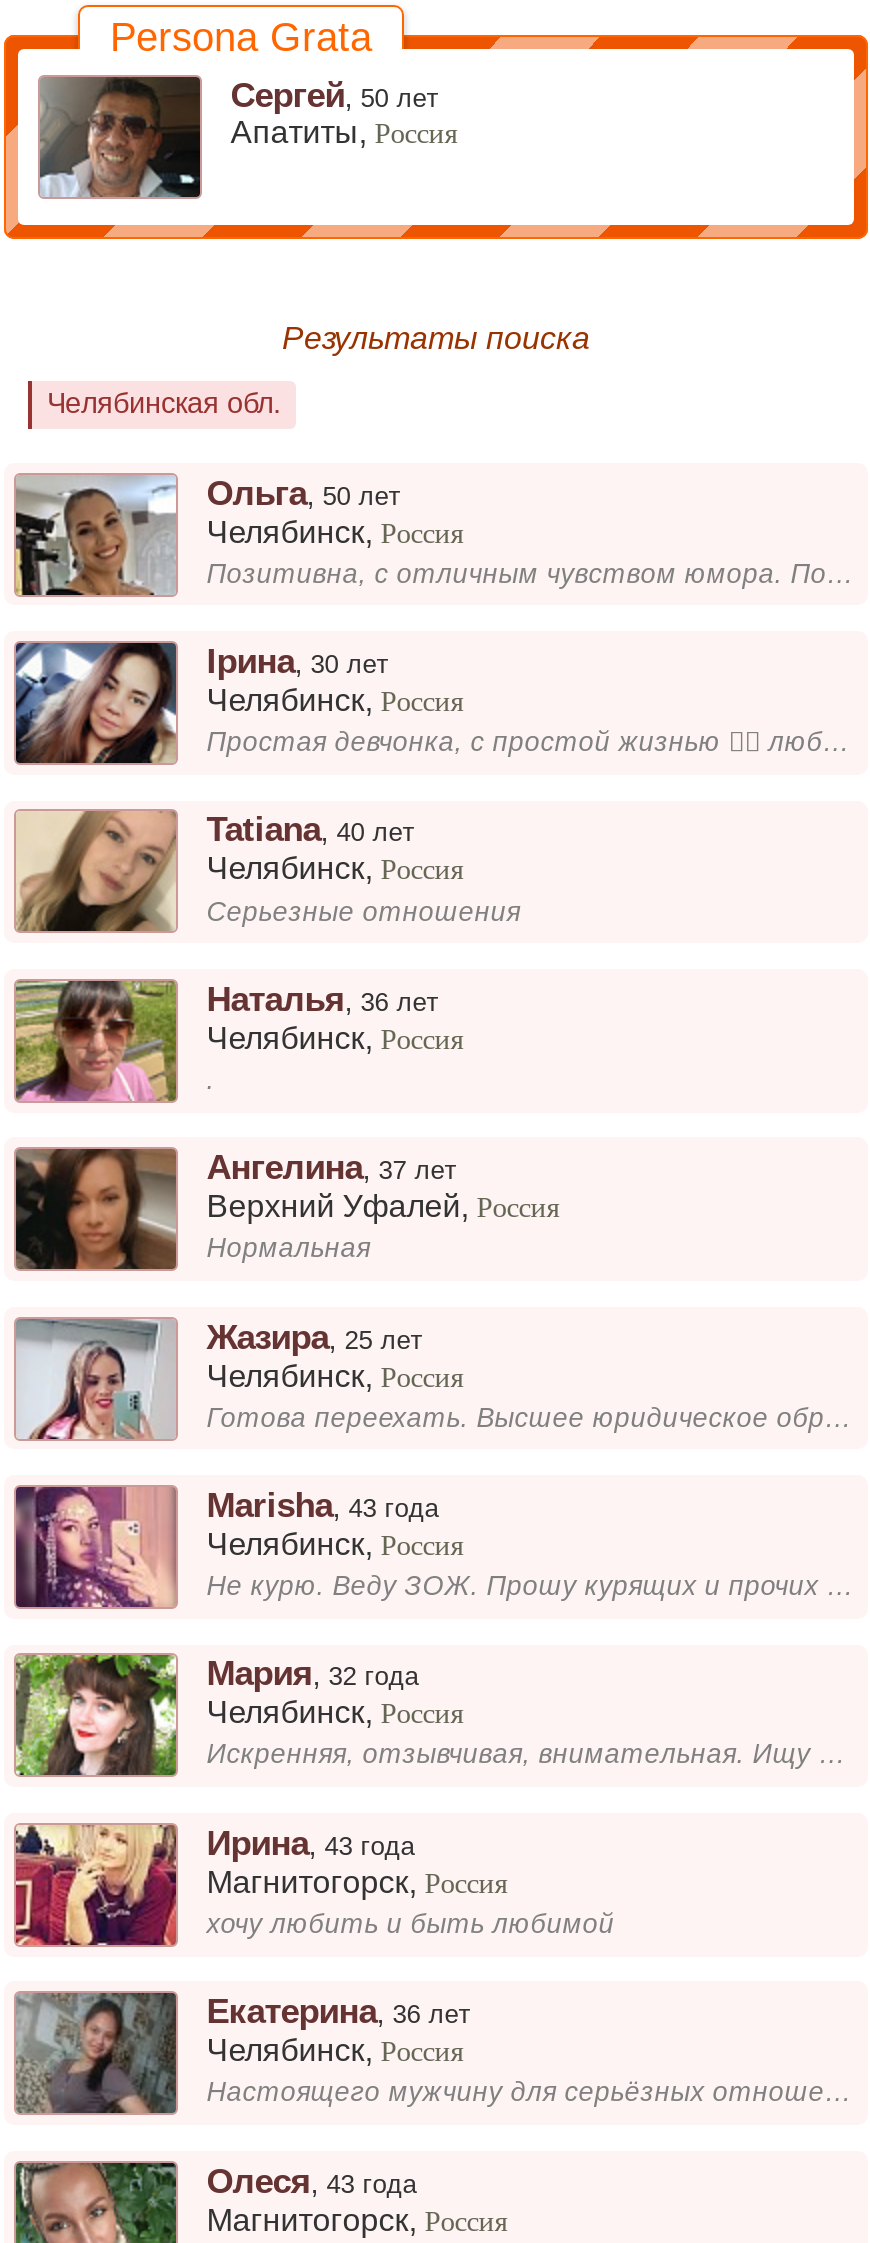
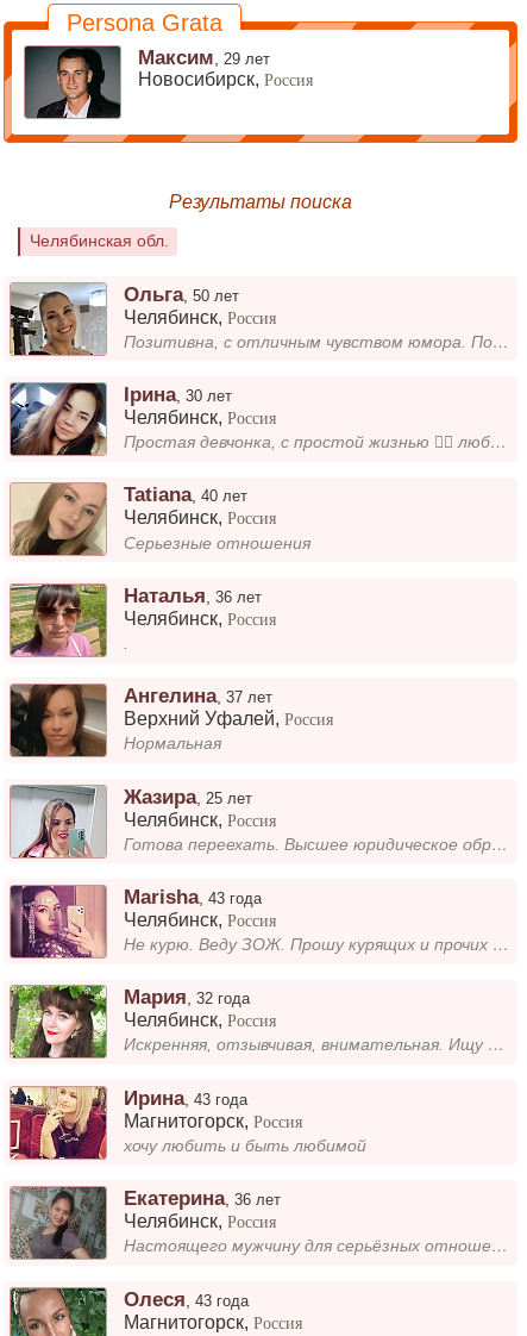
[38,75,438,199] [image] | Сергей, 50 лет -> [24,45,270,119] [image] | Максим, 29 лет
[230,115,456,149] Апатиты, Россия -> [138,69,313,89] Новосибирск, Россия

